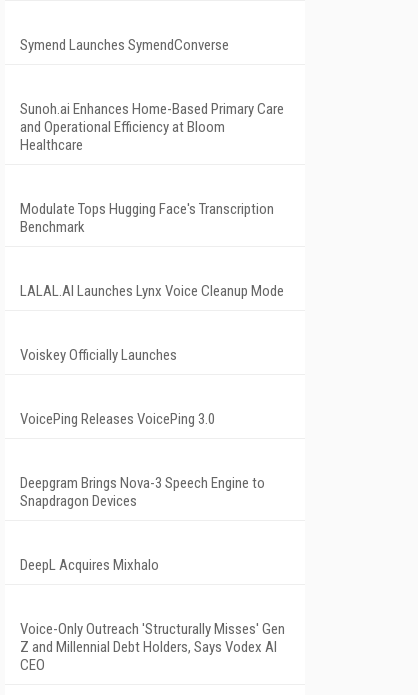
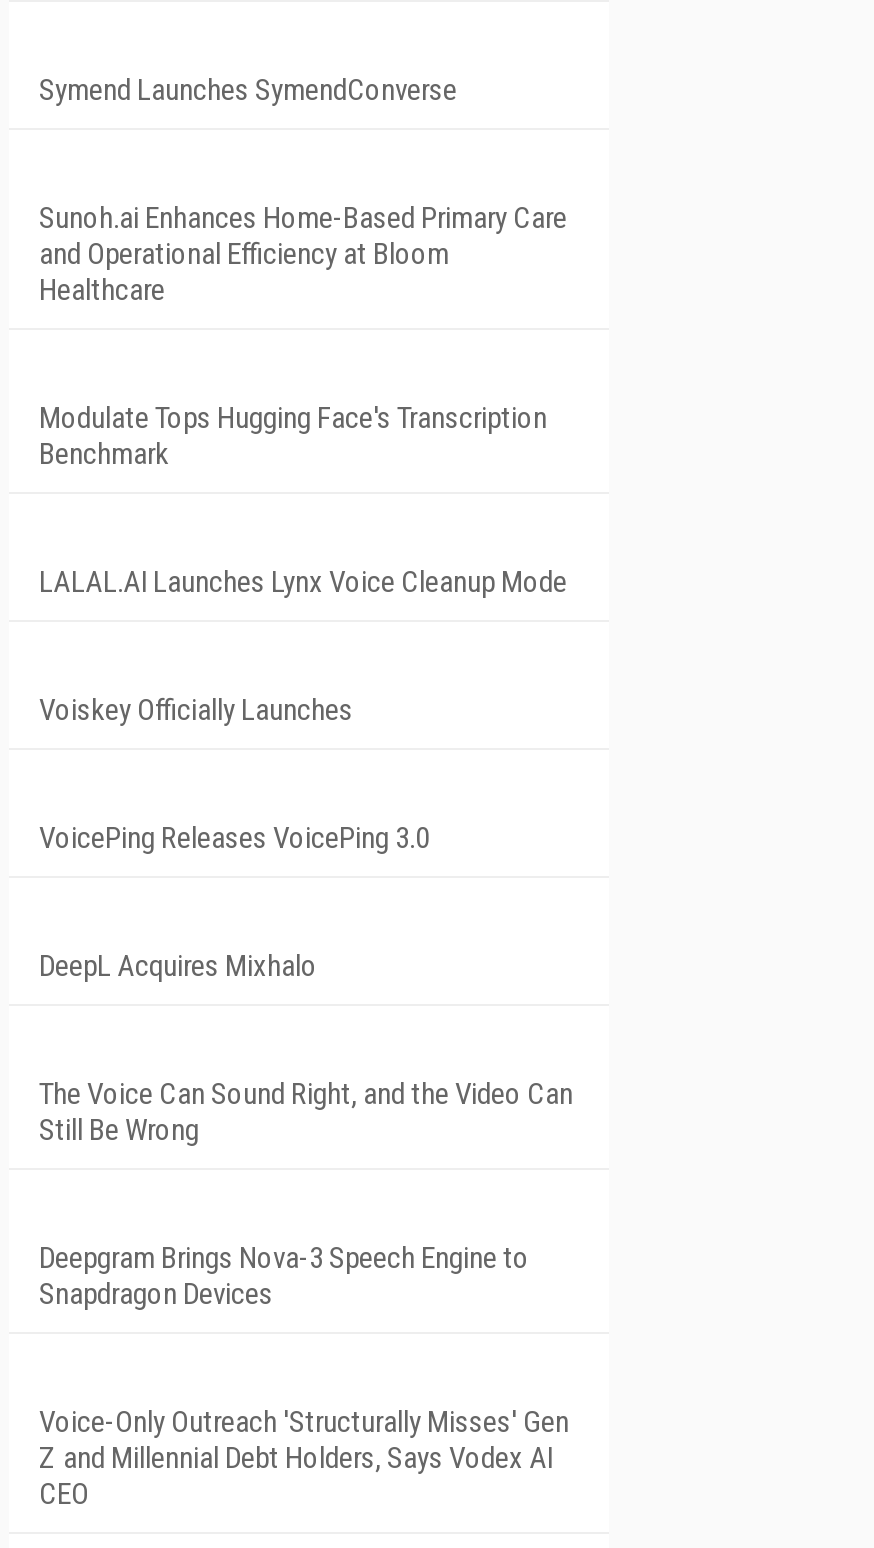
none -> [39,1076,573,1148] The Voice Can Sound Right, and the Video Can | Still Be Wrong
moved [20,474,265,510] -> [39,1240,529,1312]: Deepgram Brings Nova-3 Speech Engine to | Snapdragon Devices
moved [20,556,159,574] -> [39,948,317,984]: DeepL Acquires Mixhalo

